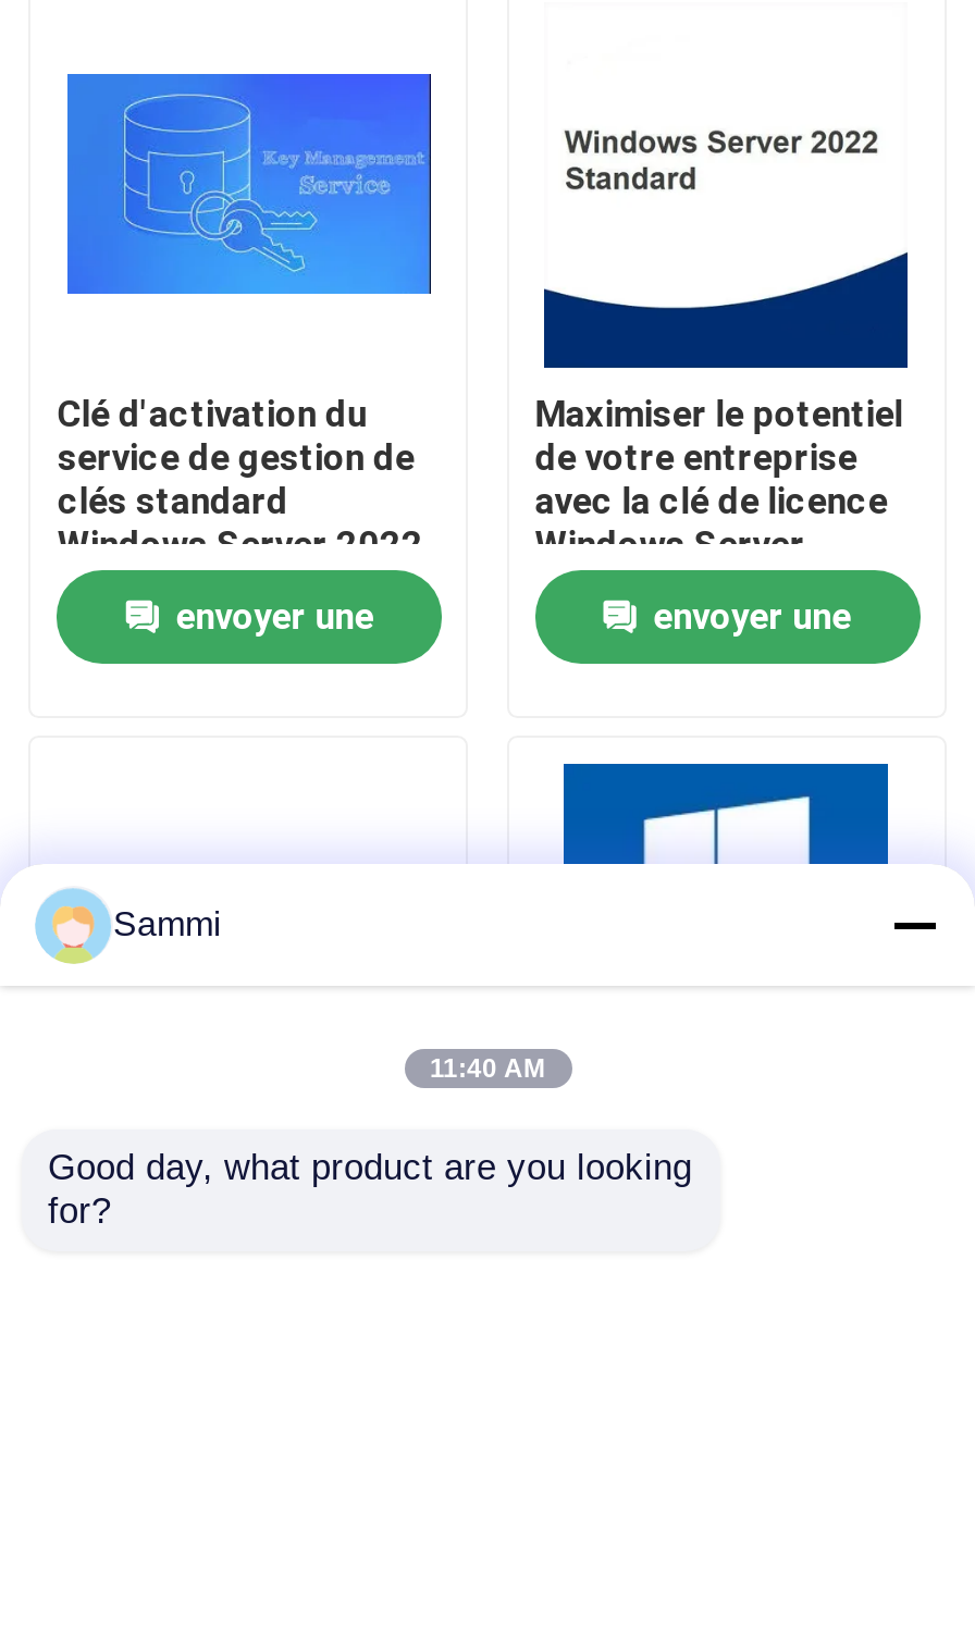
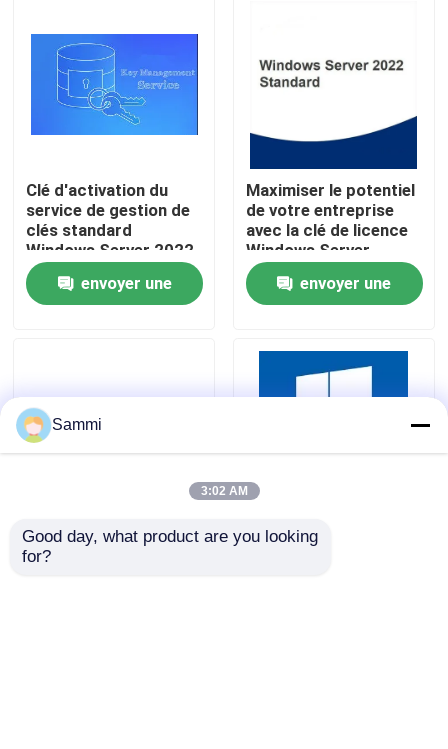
[430,1053,545,1084] 11:40 AM -> [200,484,247,498] 3:02 AM

